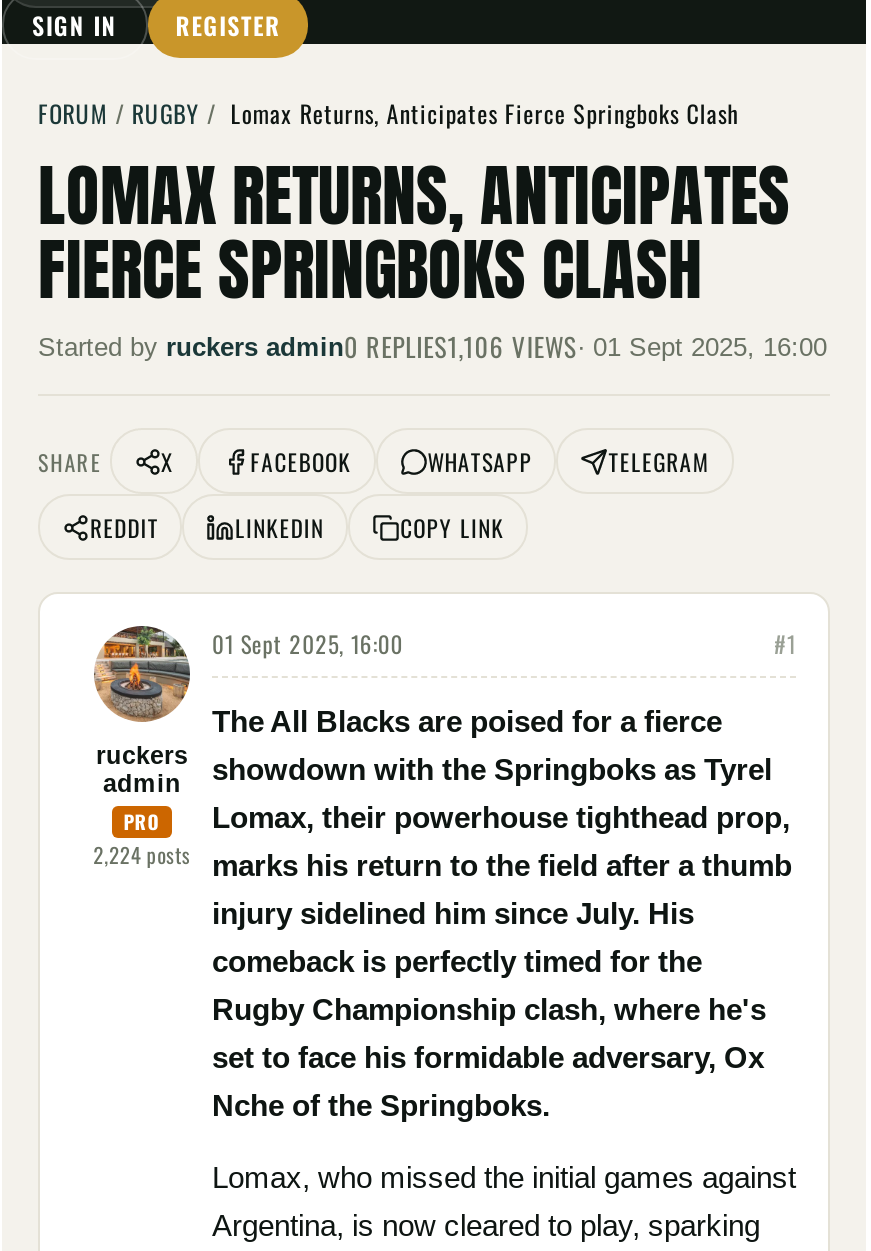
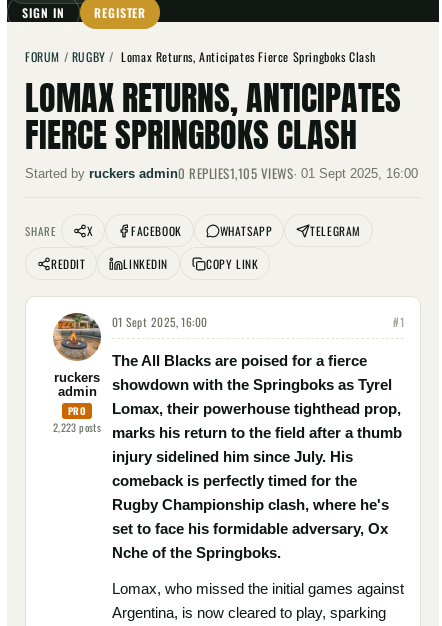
[38,326,827,366] Started by ruckers admin0 REPLIES1,106 VIEWS · 01 Sept 2025, 16:00 -> [25,163,418,183] Started by ruckers admin0 REPLIES1,105 VIEWS · 01 Sept 2025, 16:00
[93,838,792,882] 2,224posts marks his return to the field after a thumb -> [53,419,402,441] 2,223posts marks his return to the field after a thumb

